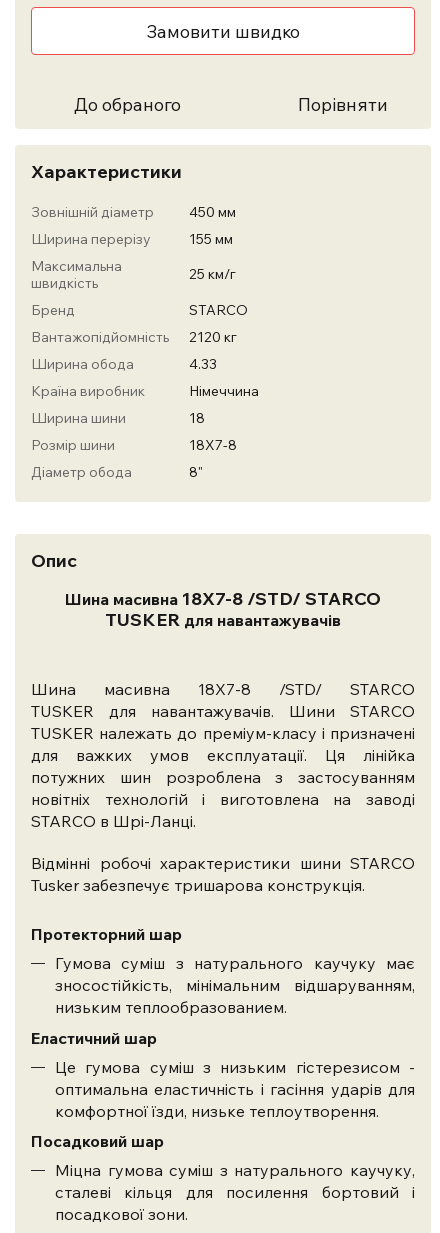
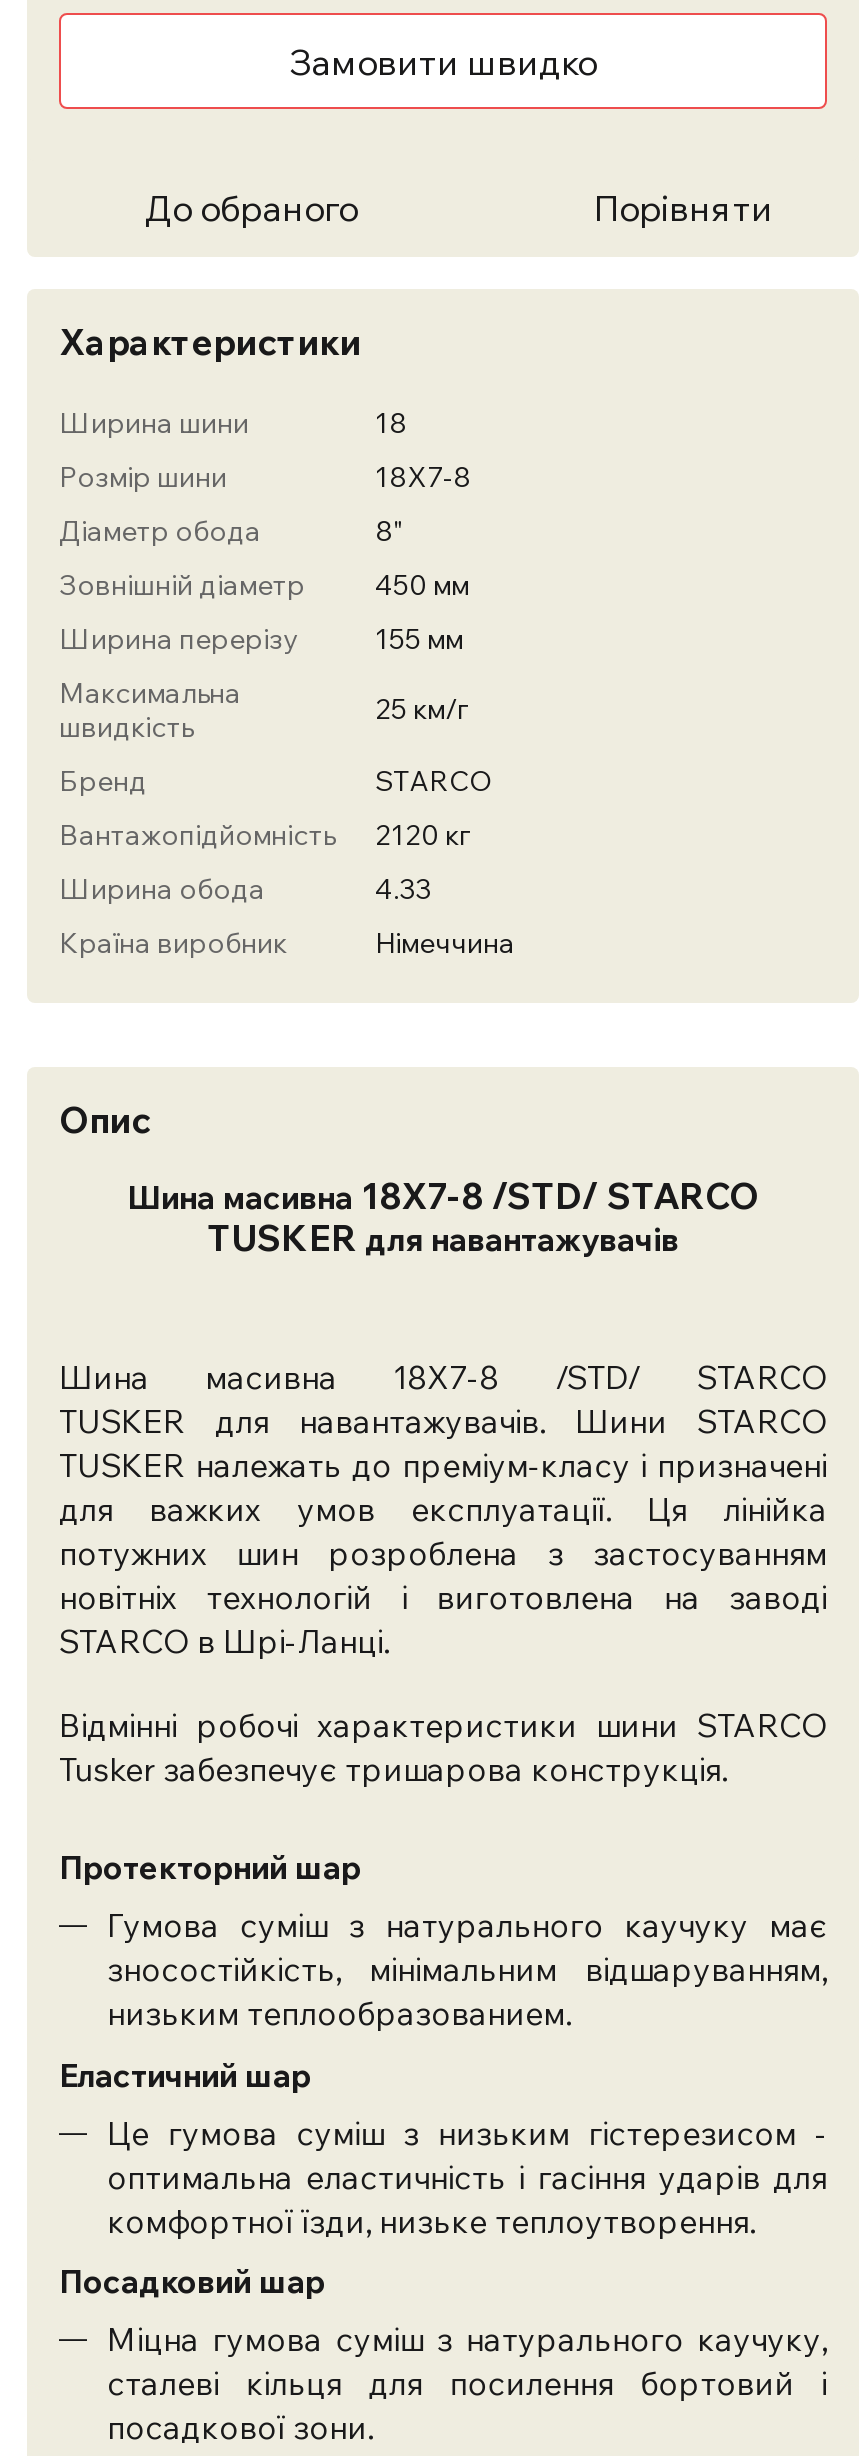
moved [31,203,259,400] -> [59,567,515,961]: Зовнішній діаметр | 450 мм | Ширина перерізу | ... | Країна виробник | Німеччина
moved [31,409,237,481] -> [59,405,471,549]: Ширина шини | 18 | Розмір шини | 18X7-8 | Діаметр обода | 8"

